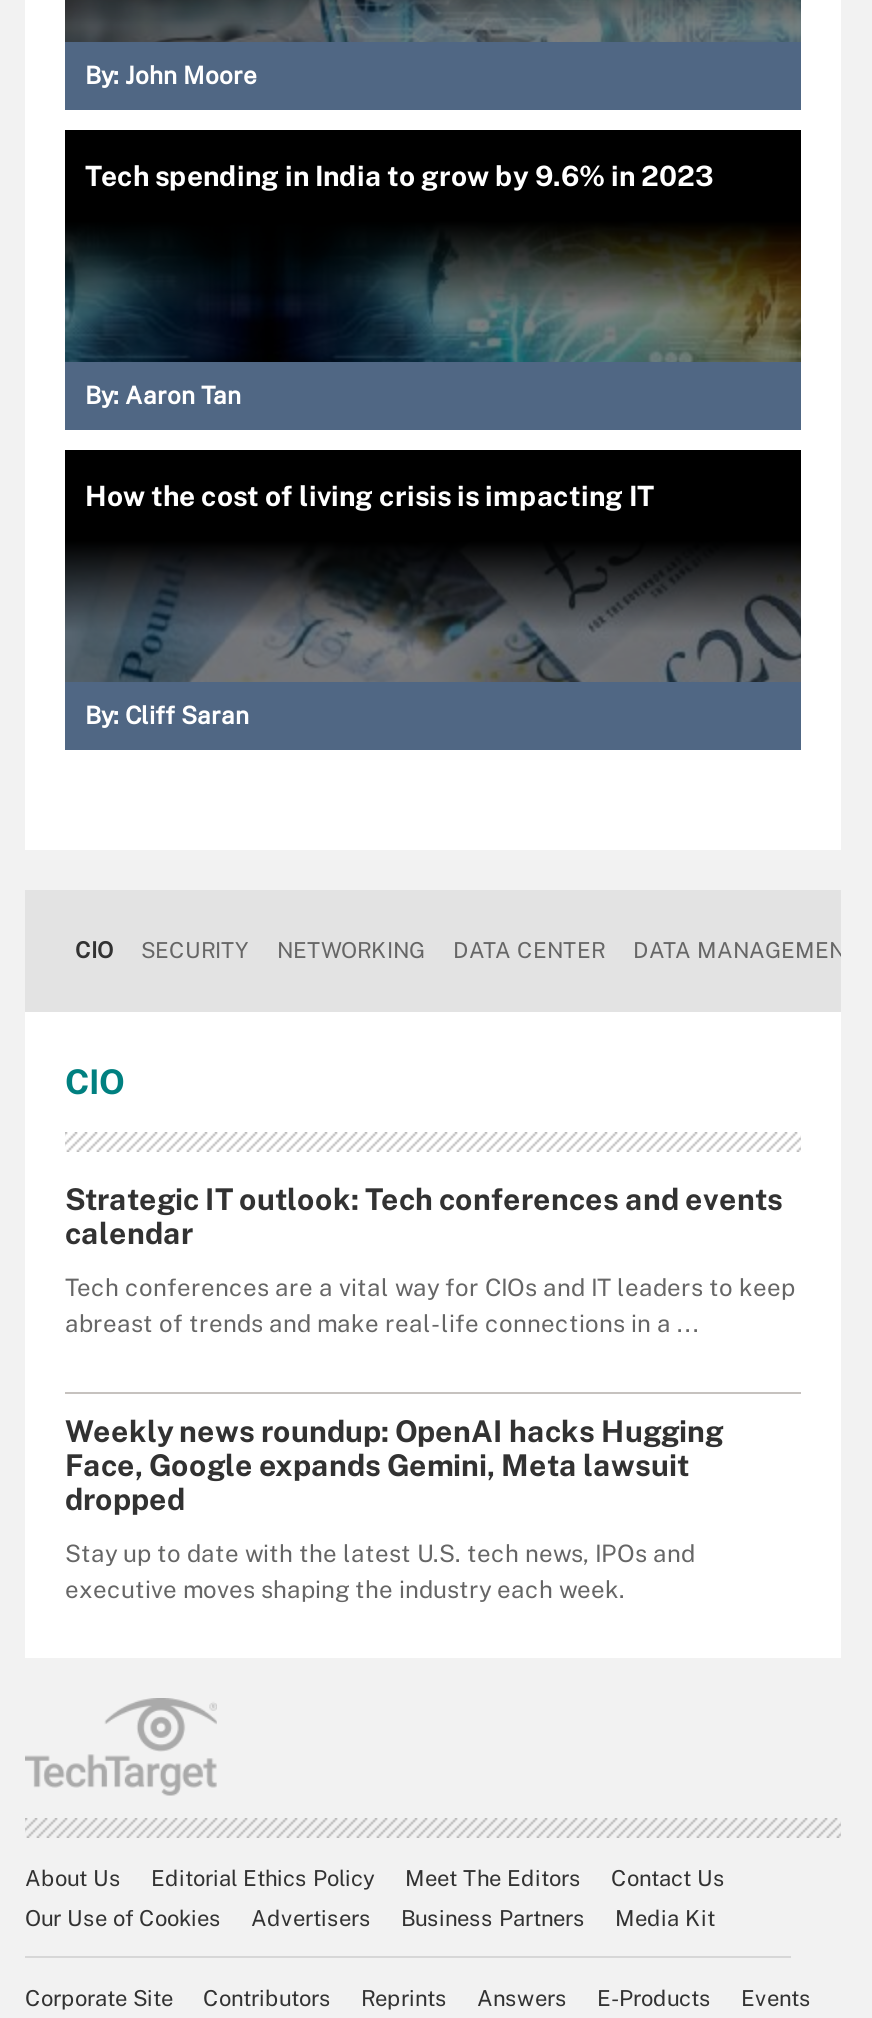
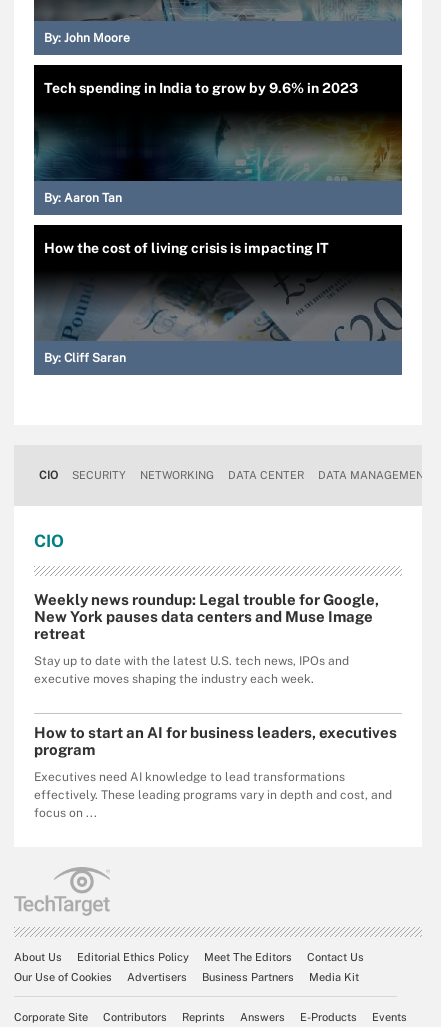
[65,1182,795,1516] Strategic IT outlook: Tech conferences and events | calendar | Tech conferences are a vital way for CIOs and IT leaders to keep | abreast of trends and make real-life connections in a ... | Weekly news roundup: OpenAI hacks Hugging | Face, Google expands Gemini, Meta lawsuit | dropped -> [34,591,379,642] Weekly news roundup: Legal trouble for Google, | New York pauses data centers and Muse Image | retreat
moved [65,1540,695,1604] -> [34,654,349,686]: Stay up to date with the latest U.S. tech news, IPOs and | executive moves shaping the industry each week.
none -> [34,724,397,820] How to start an AI for business leaders, executives | program | Executives need AI knowledge to lead transformations | effectively. These leading programs vary in depth and cost, and | focus on ...

